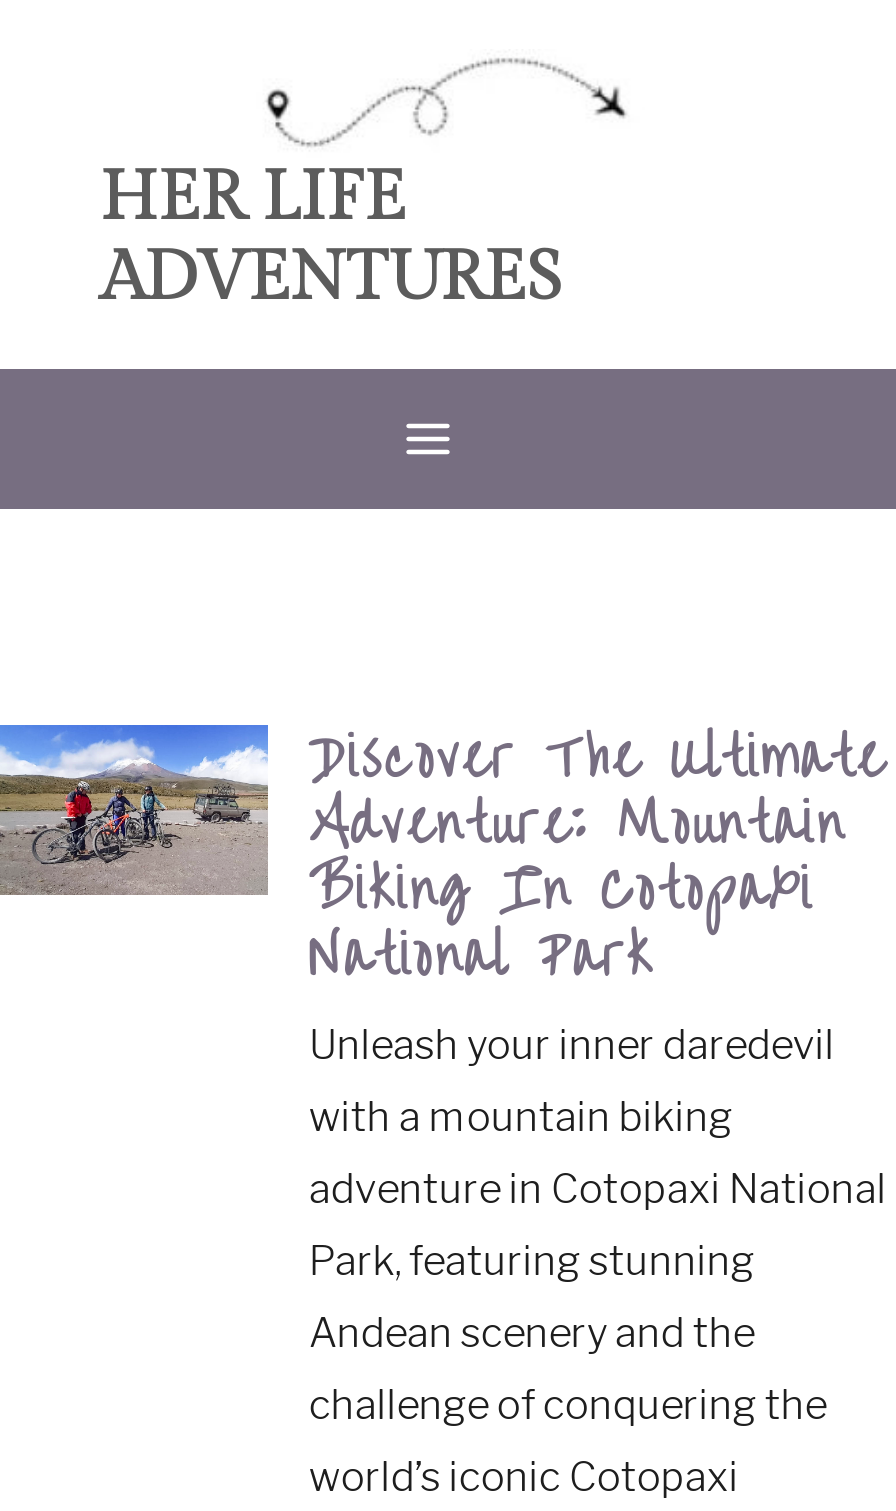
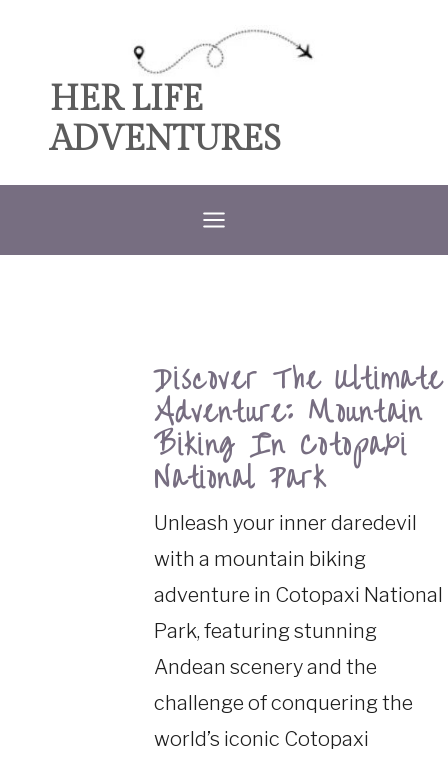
[6,723,270,897] [image] -> none

